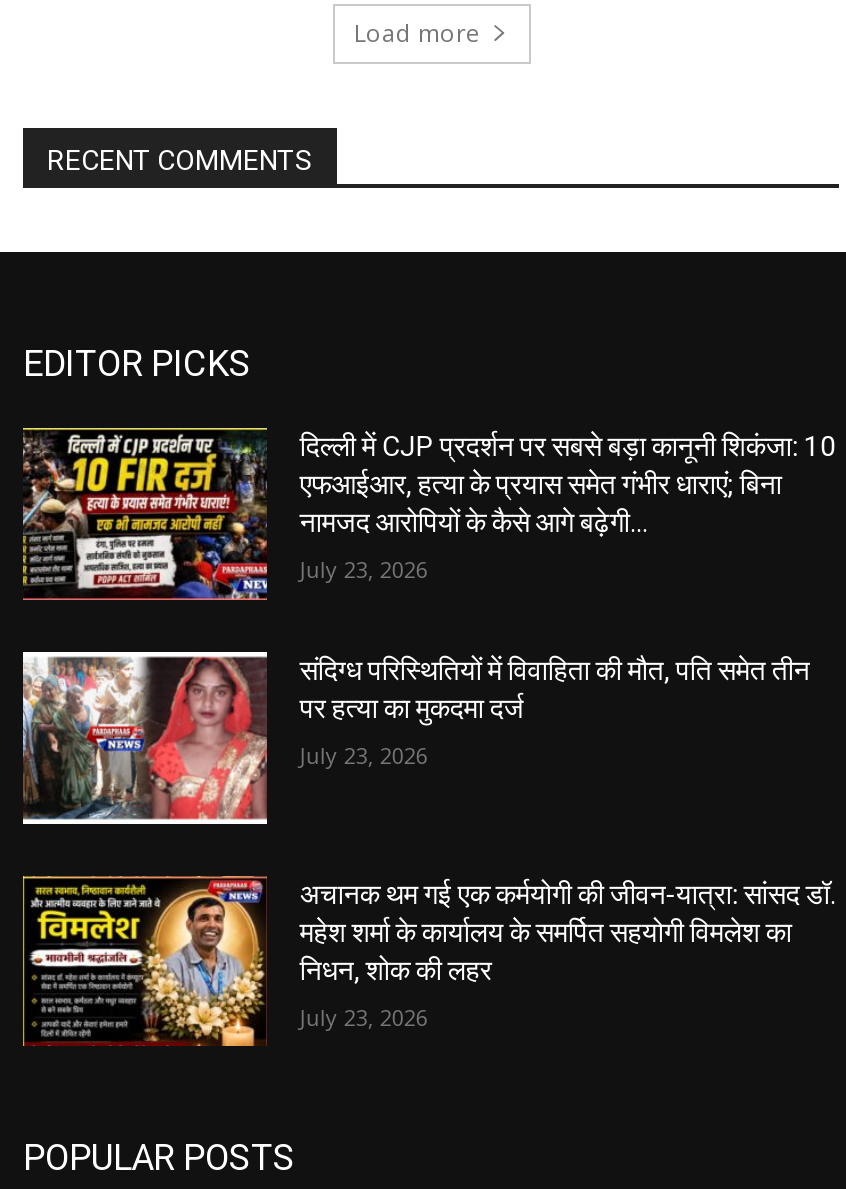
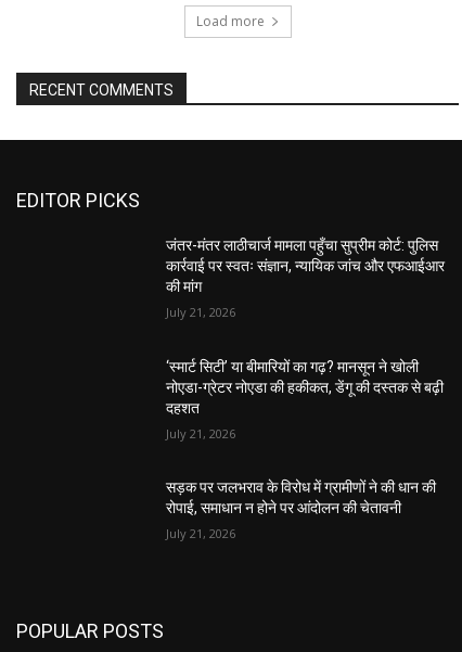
[21,425,269,603] [image] -> none
[300,431,836,539] दिल्ली में CJP प्रदर्शन पर सबसे बड़ा कानूनी शिकंजा: 10 | एफआईआर, हत्या के प्रयास समेत गंभीर धाराएं; बिना | नामजद आरोपियों के कैसे आगे बढ़ेगी... -> [166,236,445,295] जंतर-मंतर लाठीचार्ज मामला पहुँचा सुप्रीम कोर्ट: पुलिस | कार्रवाई पर स्वतः संज्ञान, न्यायिक जांच और एफआईआर | की मांग
[300,555,428,585] July 23, 2026 -> [166,304,236,320] July 21, 2026
[21,649,269,827] [image] -> none
[300,654,810,724] संदिग्ध परिस्थितियों में विवाहिता की मौत, पति समेत तीन | पर हत्या का मुकदमा दर्ज -> [166,358,444,416] ‘स्मार्ट सिटी’ या बीमारियों का गढ़? मानसून ने खोली | नोएडा-ग्रेटर नोएडा की हकीकत, डेंगू की दस्तक से बढ़ी | दहशत
[300,740,428,770] July 23, 2026 -> [166,425,236,441] July 21, 2026
[21,873,267,1049] [image] -> none
[300,877,836,985] अचानक थम गई एक कर्मयोगी की जीवन-यात्रा: सांसद डॉ. | महेश शर्मा के कार्यालय के समर्पित सहयोगी विमलेश का | निधन, शोक की लहर -> [166,479,436,517] सड़क पर जलभराव के विरोध में ग्रामीणों ने की धान की | रोपाई, समाधान न होने पर आंदोलन की चेतावनी
[300,1001,428,1031] July 23, 2026 -> [166,525,236,542] July 21, 2026

